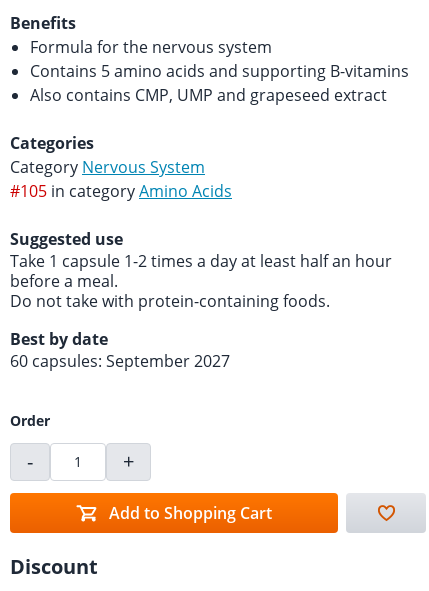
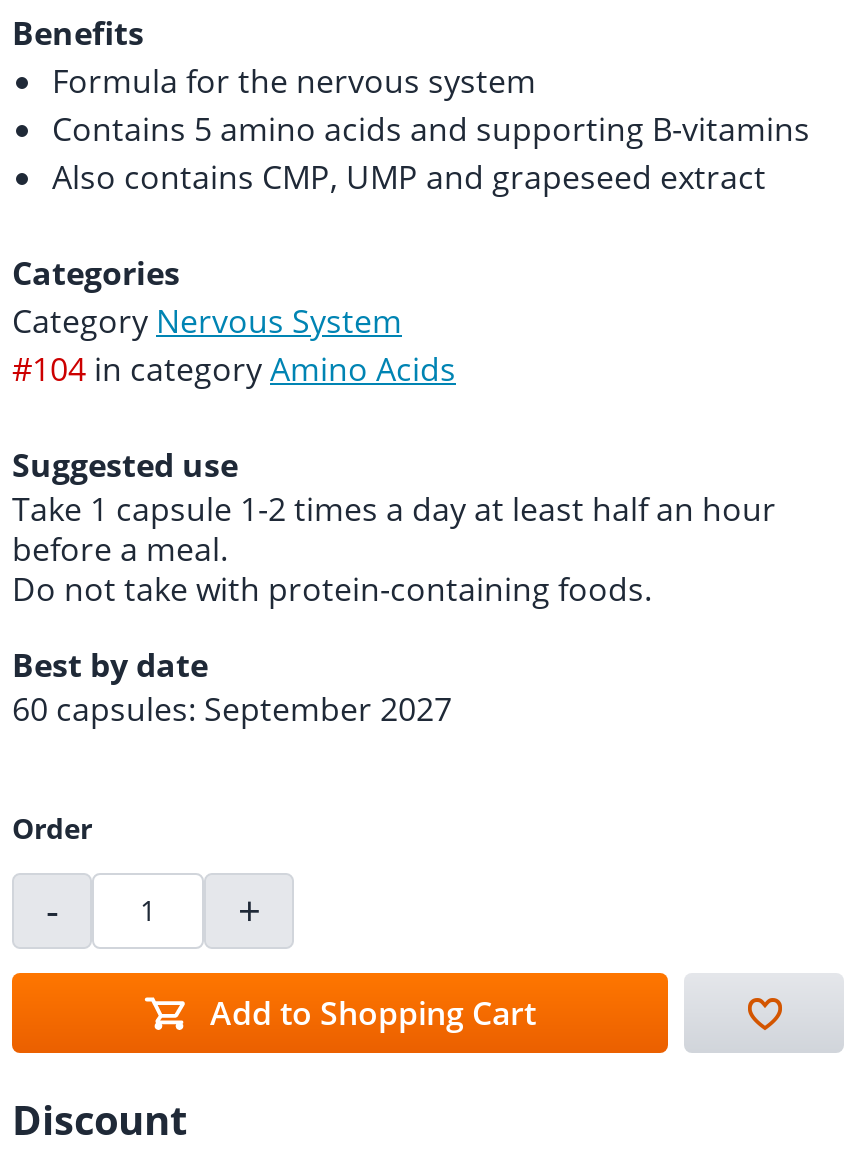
[10,180,232,202] #105 in category Amino Acids -> [12,347,456,391] #104 in category Amino Acids

